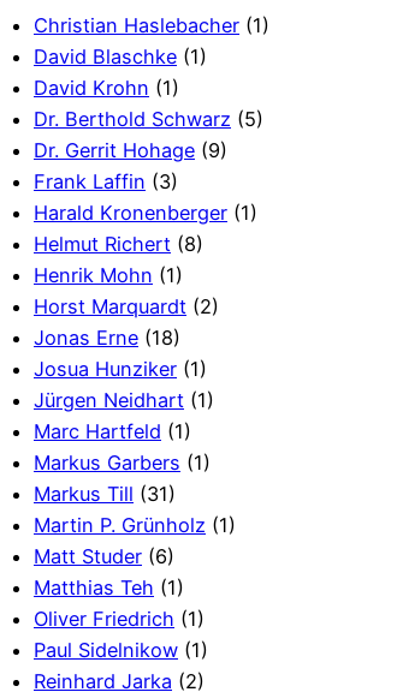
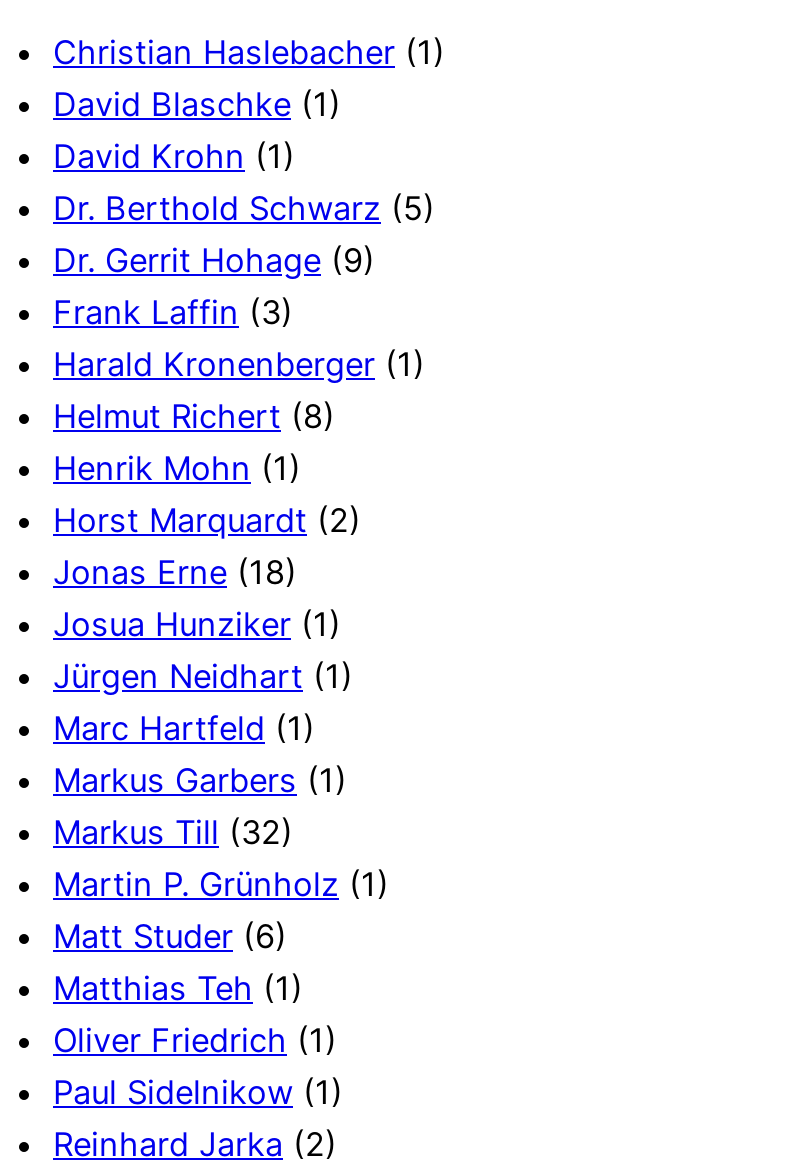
[34,482,176,506] Markus Till (31) -> [53,813,293,853] Markus Till (32)

